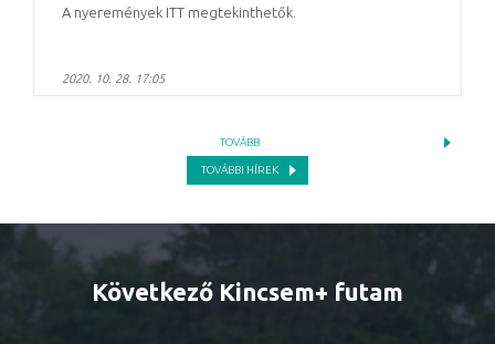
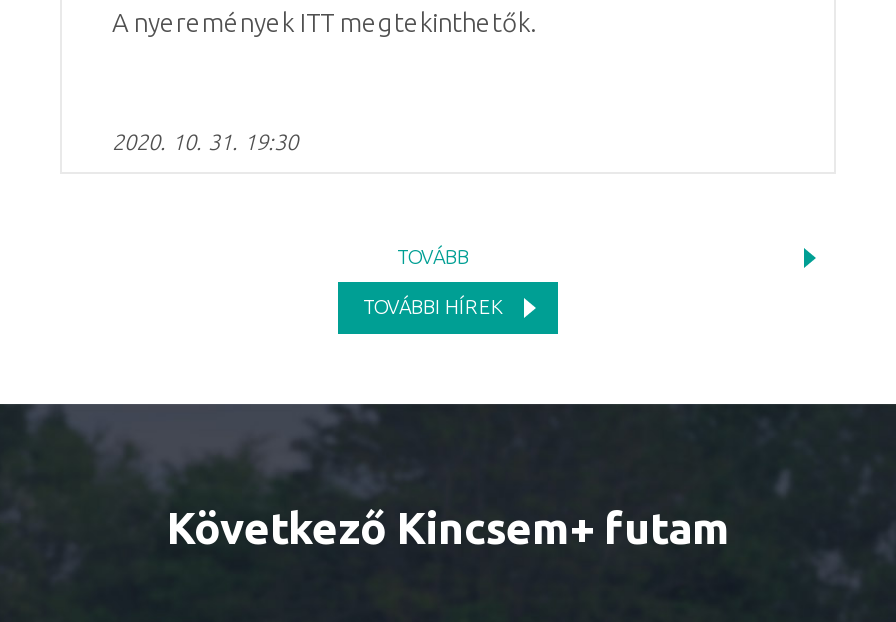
[62,72,165,85] 2020. 10. 28. 17:05 -> [112,130,298,154] 2020. 10. 31. 19:30

